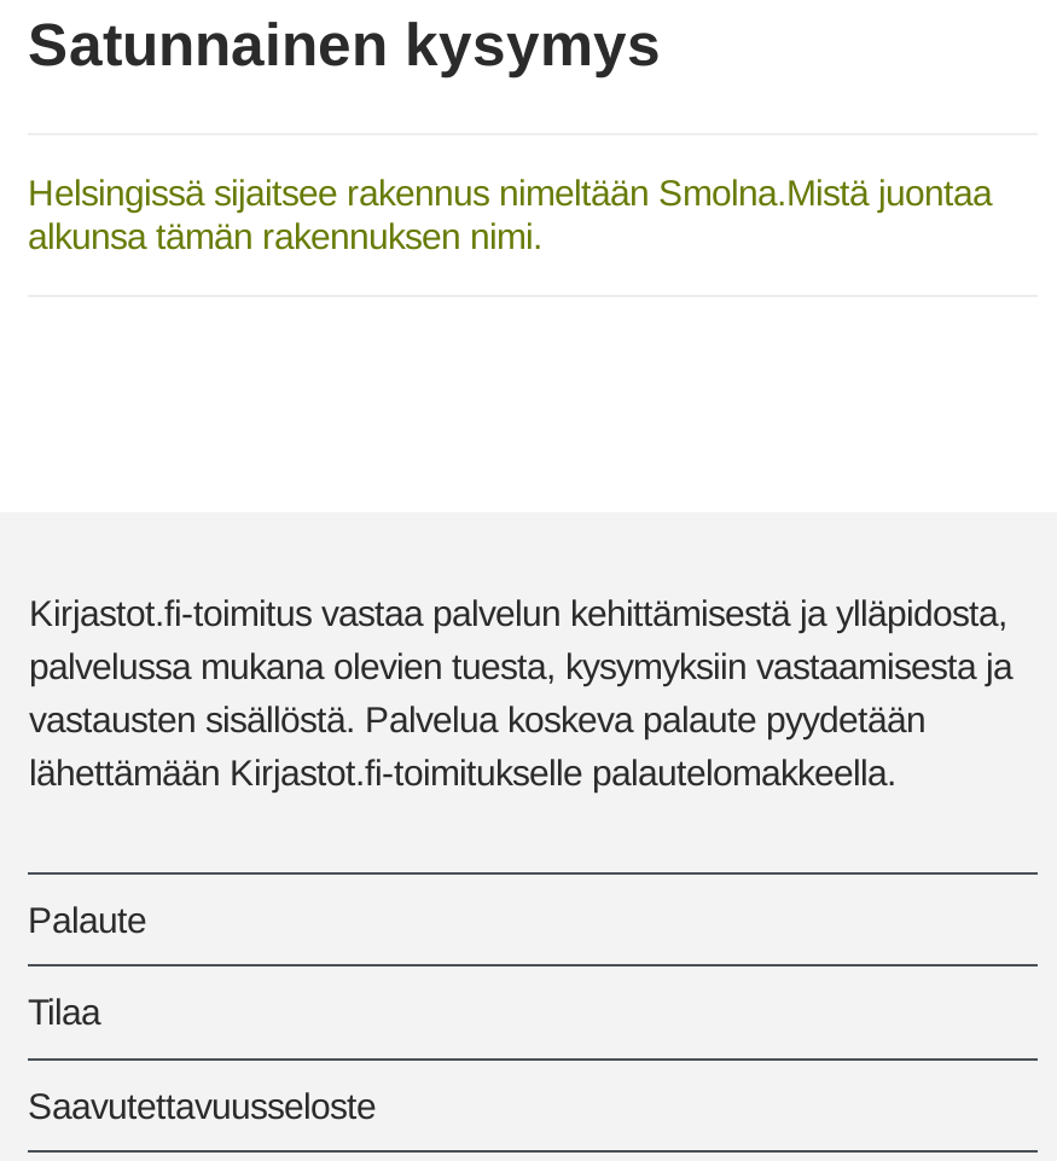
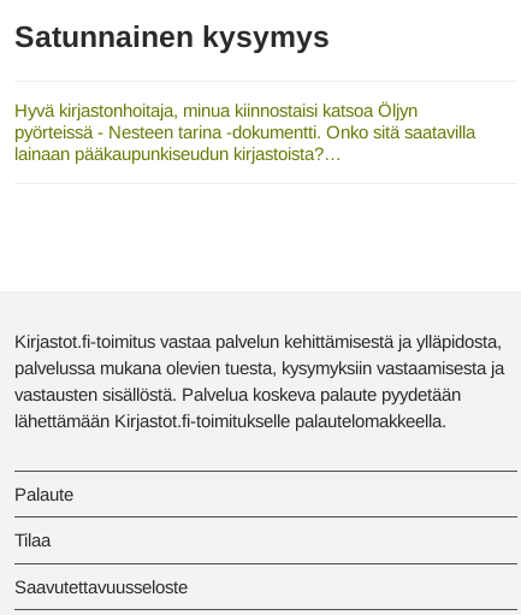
[28,171,992,255] Helsingissä sijaitsee rakennus nimeltään Smolna.Mistä juontaa | alkunsa tämän rakennuksen nimi. -> [14,99,475,163] Hyvä kirjastonhoitaja, minua kiinnostaisi katsoa Öljyn | pyörteissä - Nesteen tarina -dokumentti. Onko sitä saatavilla | lainaan pääkaupunkiseudun kirjastoista?…

